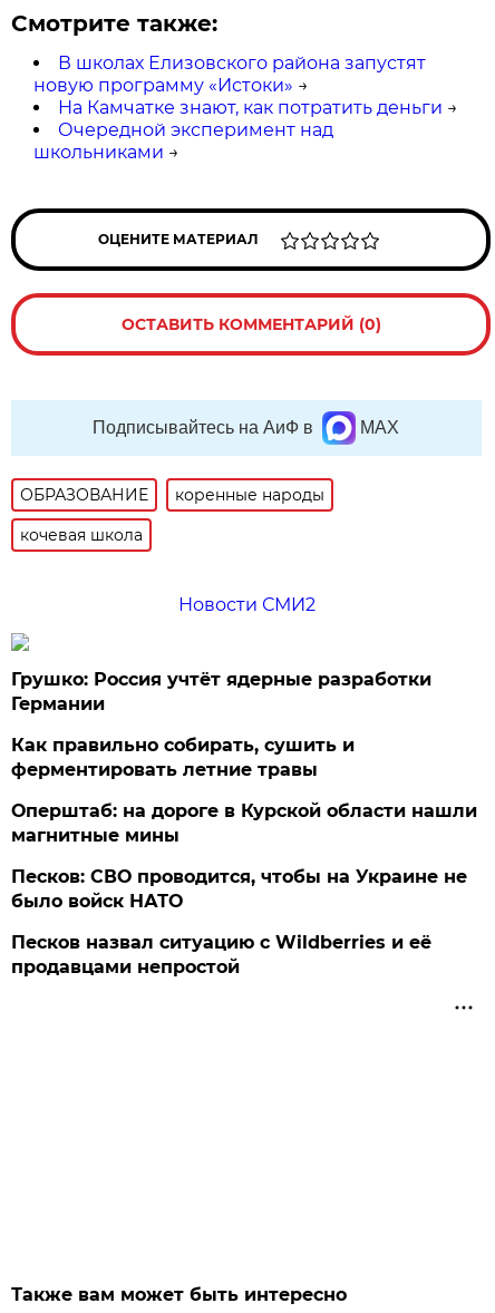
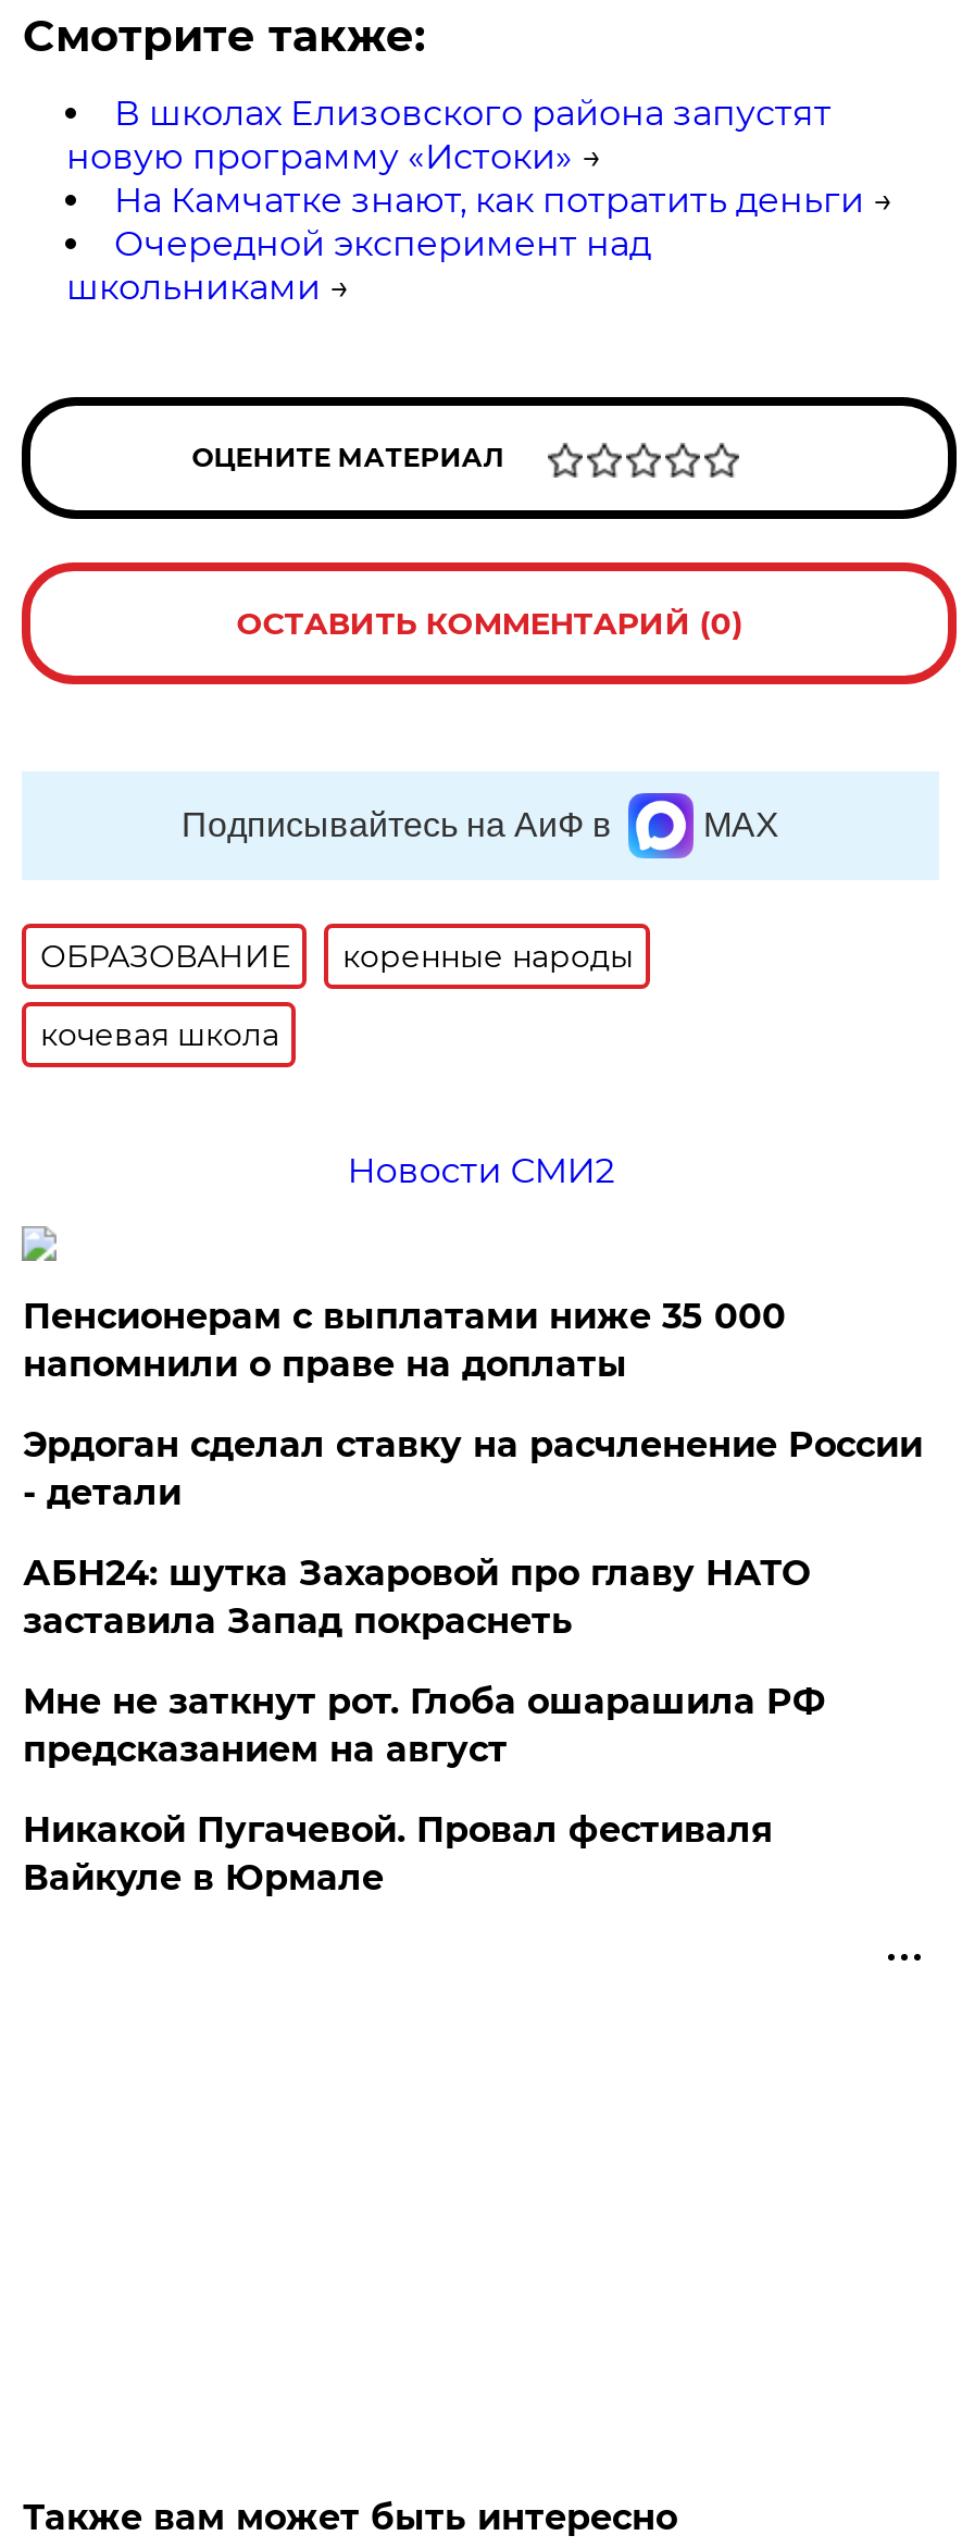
[12,669,432,714] Грушко: Россия учтёт ядерные разработки | Германии -> [23,1296,786,1385] Пенсионерам с выплатами ниже 35 000 | напомнили о праве на доплаты
[12,734,355,780] Как правильно собирать, сушить и | ферментировать летние травы -> [23,1424,923,1513] Эрдоган сделал ставку на расчленение России | - детали
[12,800,478,846] Оперштаб: на дороге в Курской области нашли | магнитные мины -> [23,1552,810,1642] АБН24: шутка Захаровой про главу НАТО | заставила Запад покраснеть
[12,866,468,912] Песков: СВО проводится, чтобы на Украине не | было войск НАТО -> [23,1681,825,1770] Мне не заткнут рот. Глоба ошарашила РФ | предсказанием на август
[12,932,432,977] Песков назвал ситуацию с Wildberries и её | продавцами непростой -> [23,1809,773,1898] Никакой Пугачевой. Провал фестиваля | Вайкуле в Юрмале

